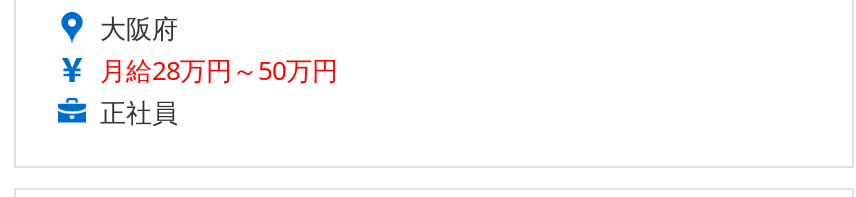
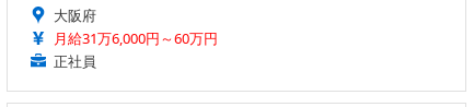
[100,52,338,88] 月給28万円～50万円 -> [54,29,218,48] 月給31万6,000円～60万円

